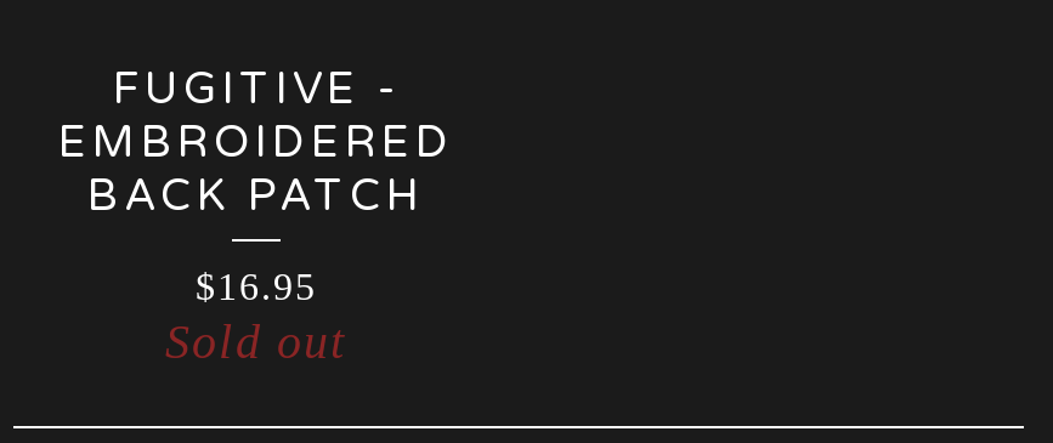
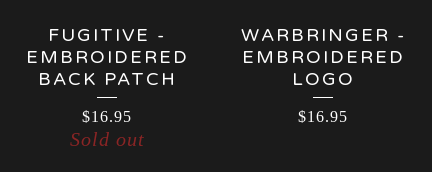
none -> [240,24,405,125] WARBRINGER - | EMBROIDERED | LOGO | $16.95

